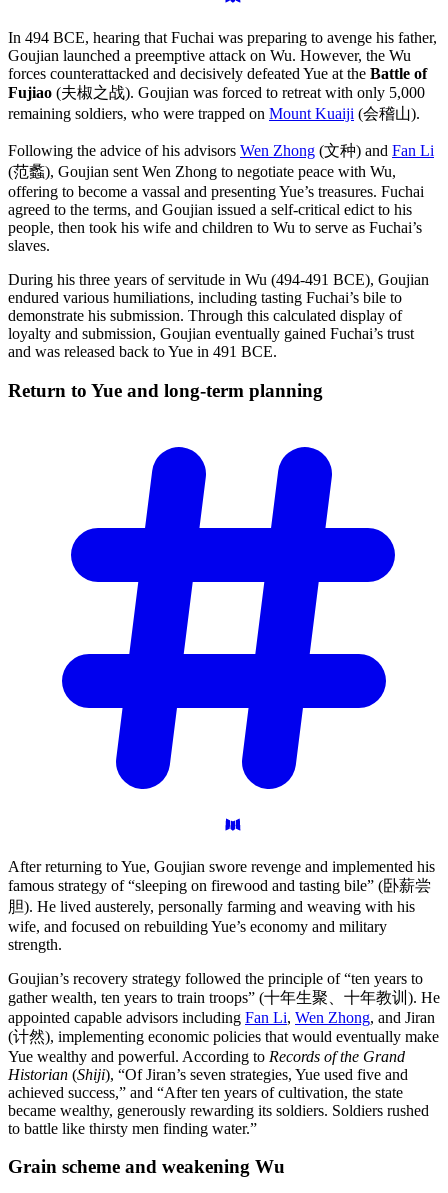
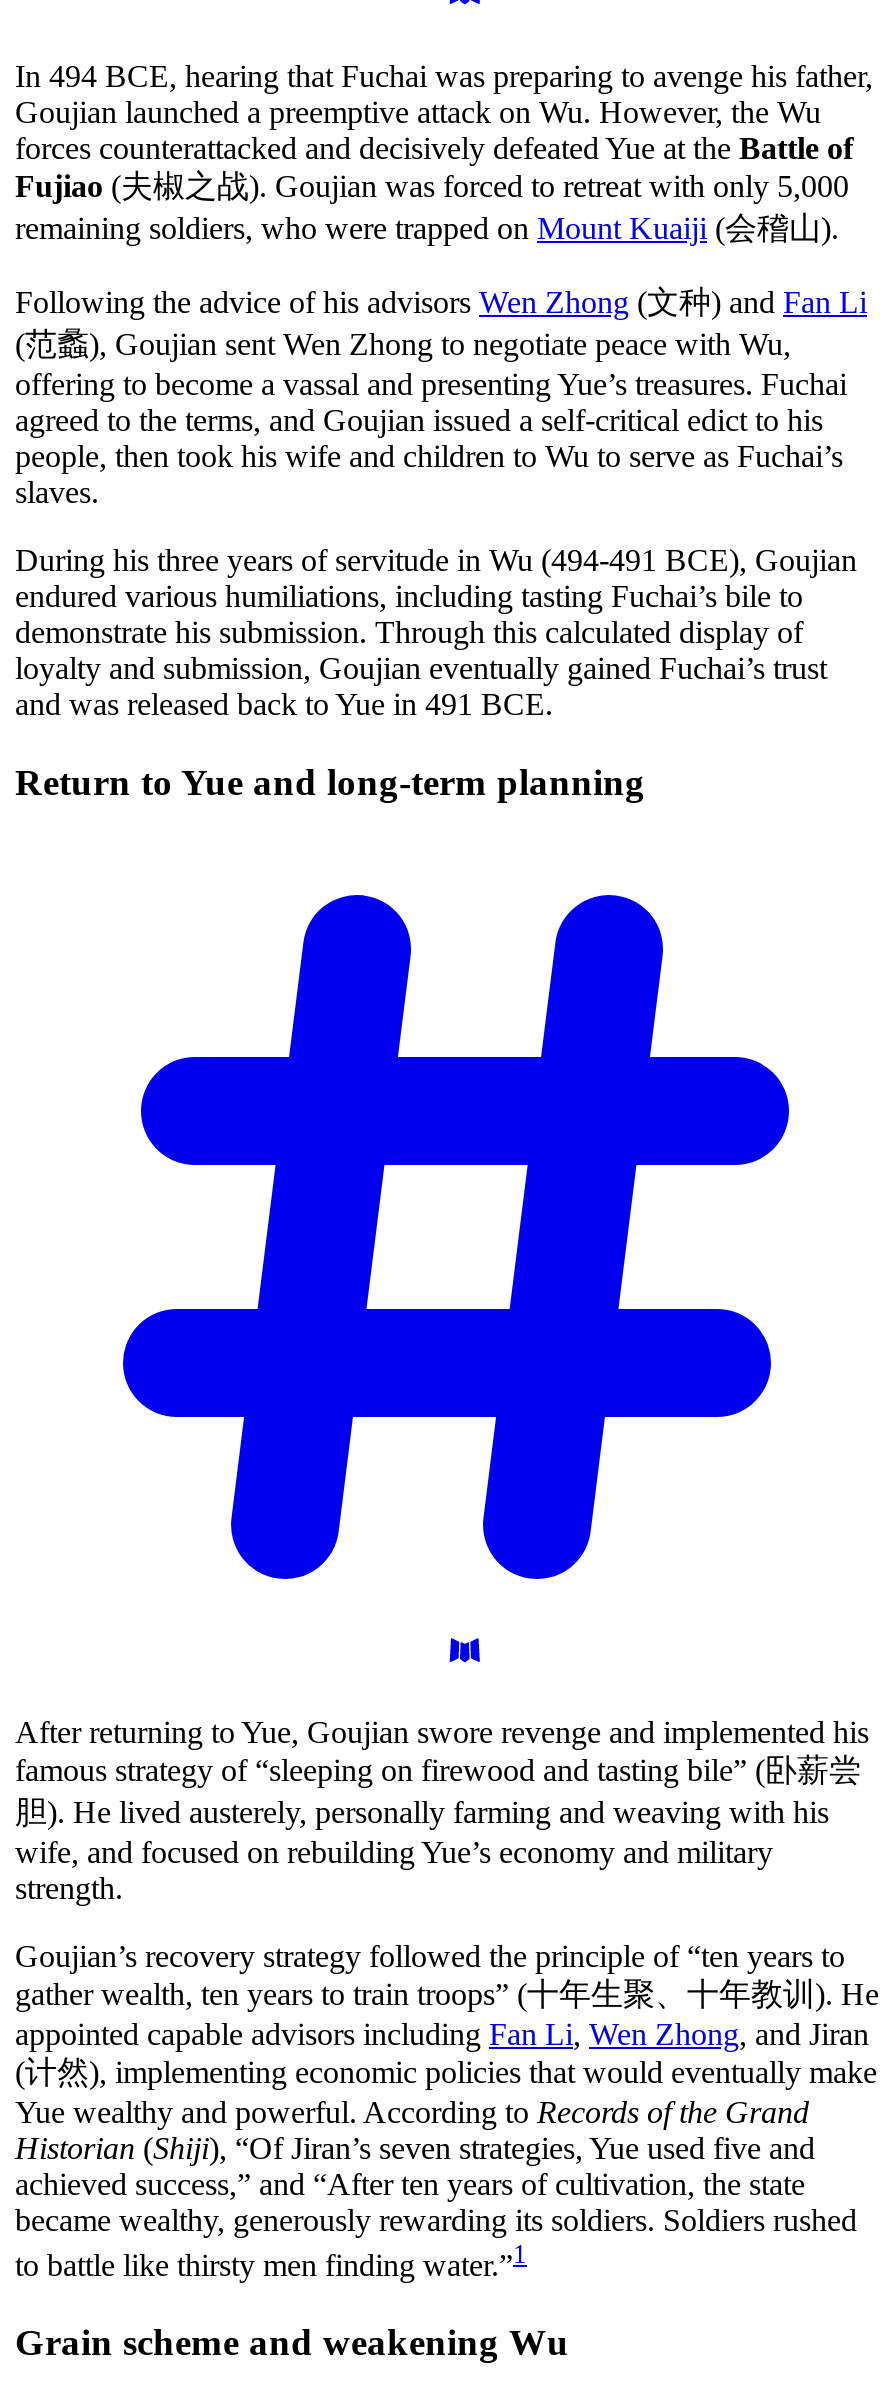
[8,1120,257,1137] to battle like thirsty men finding water.” -> [15,2240,527,2282] to battle like thirsty men finding water.”1

